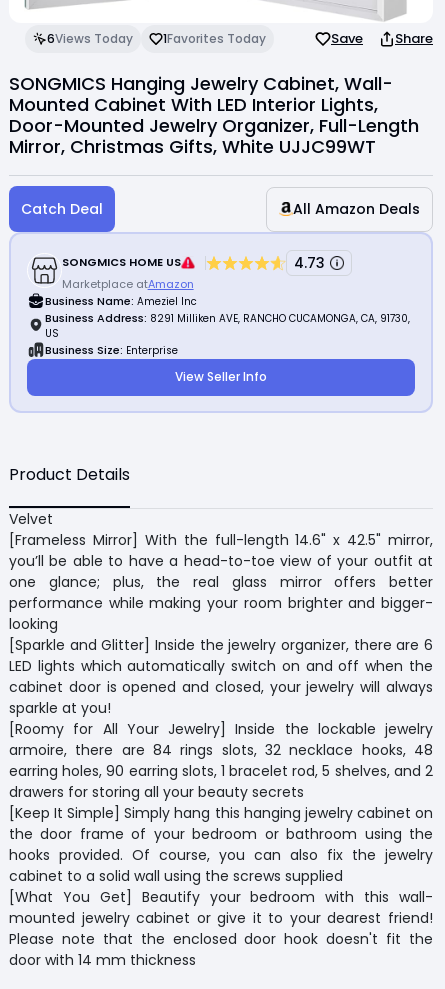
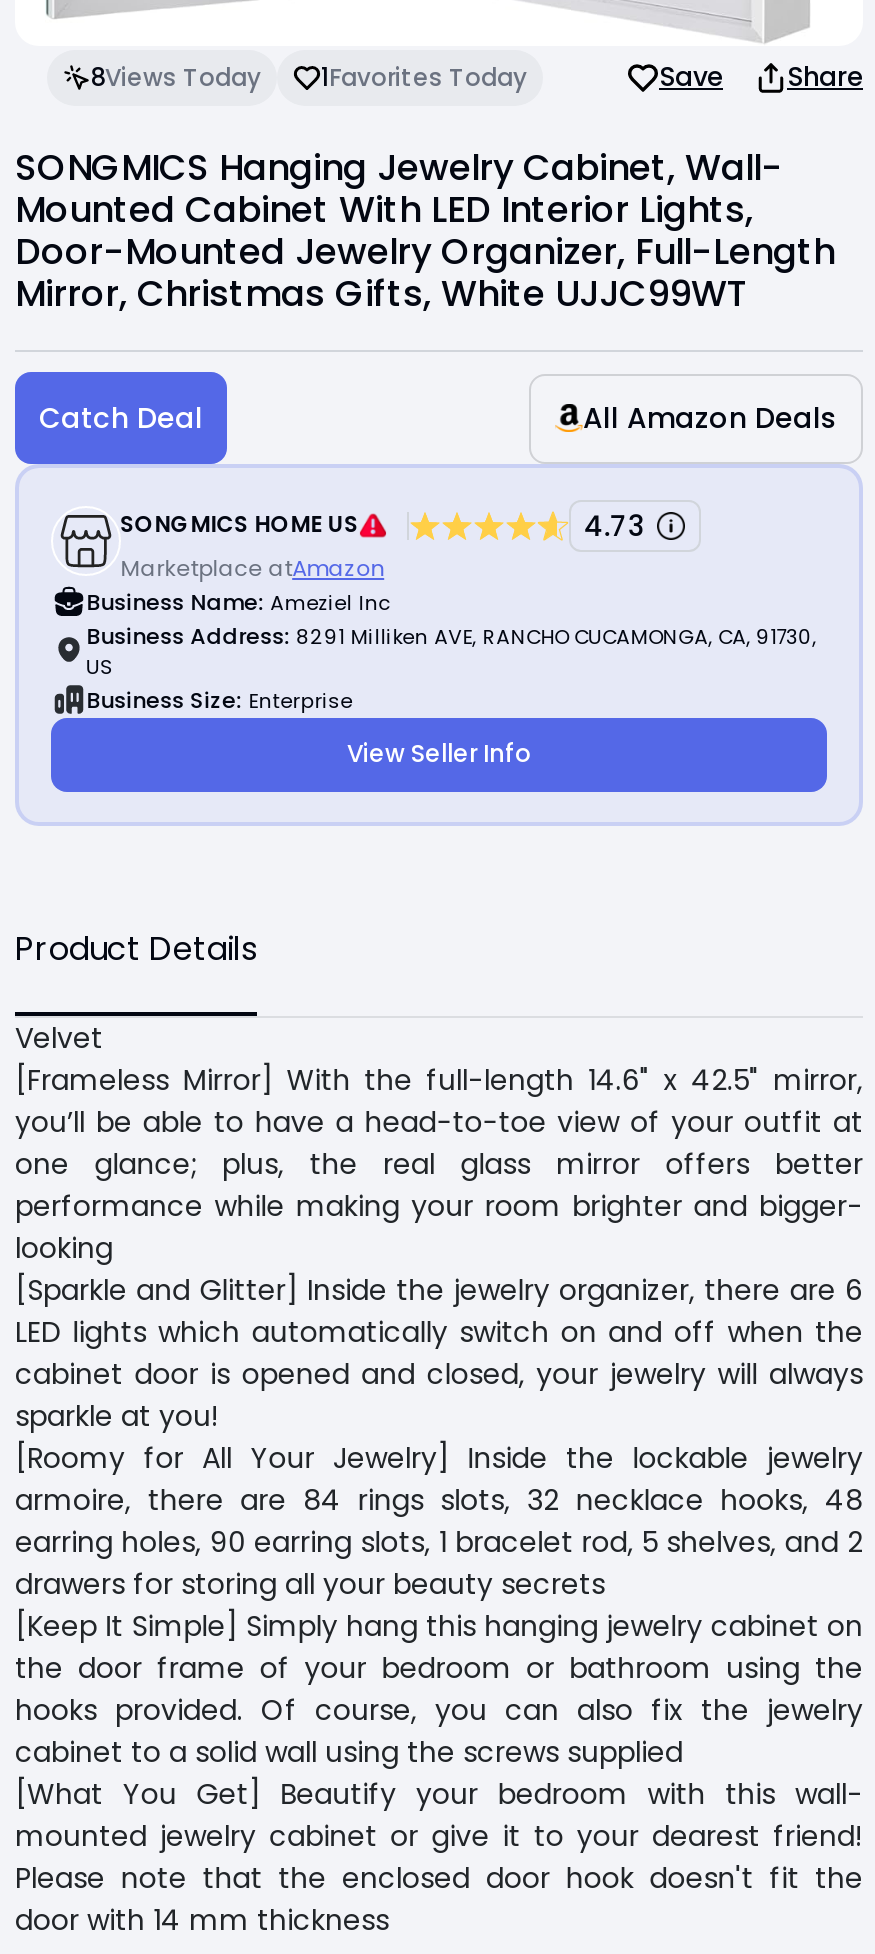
[47,30,133,47] 6Views Today -> [91,60,261,94] 8Views Today

